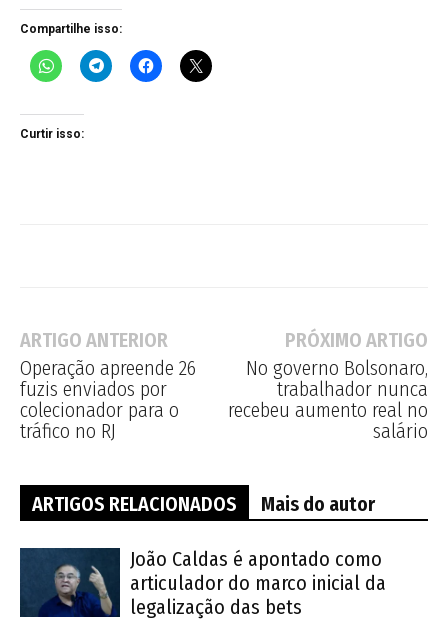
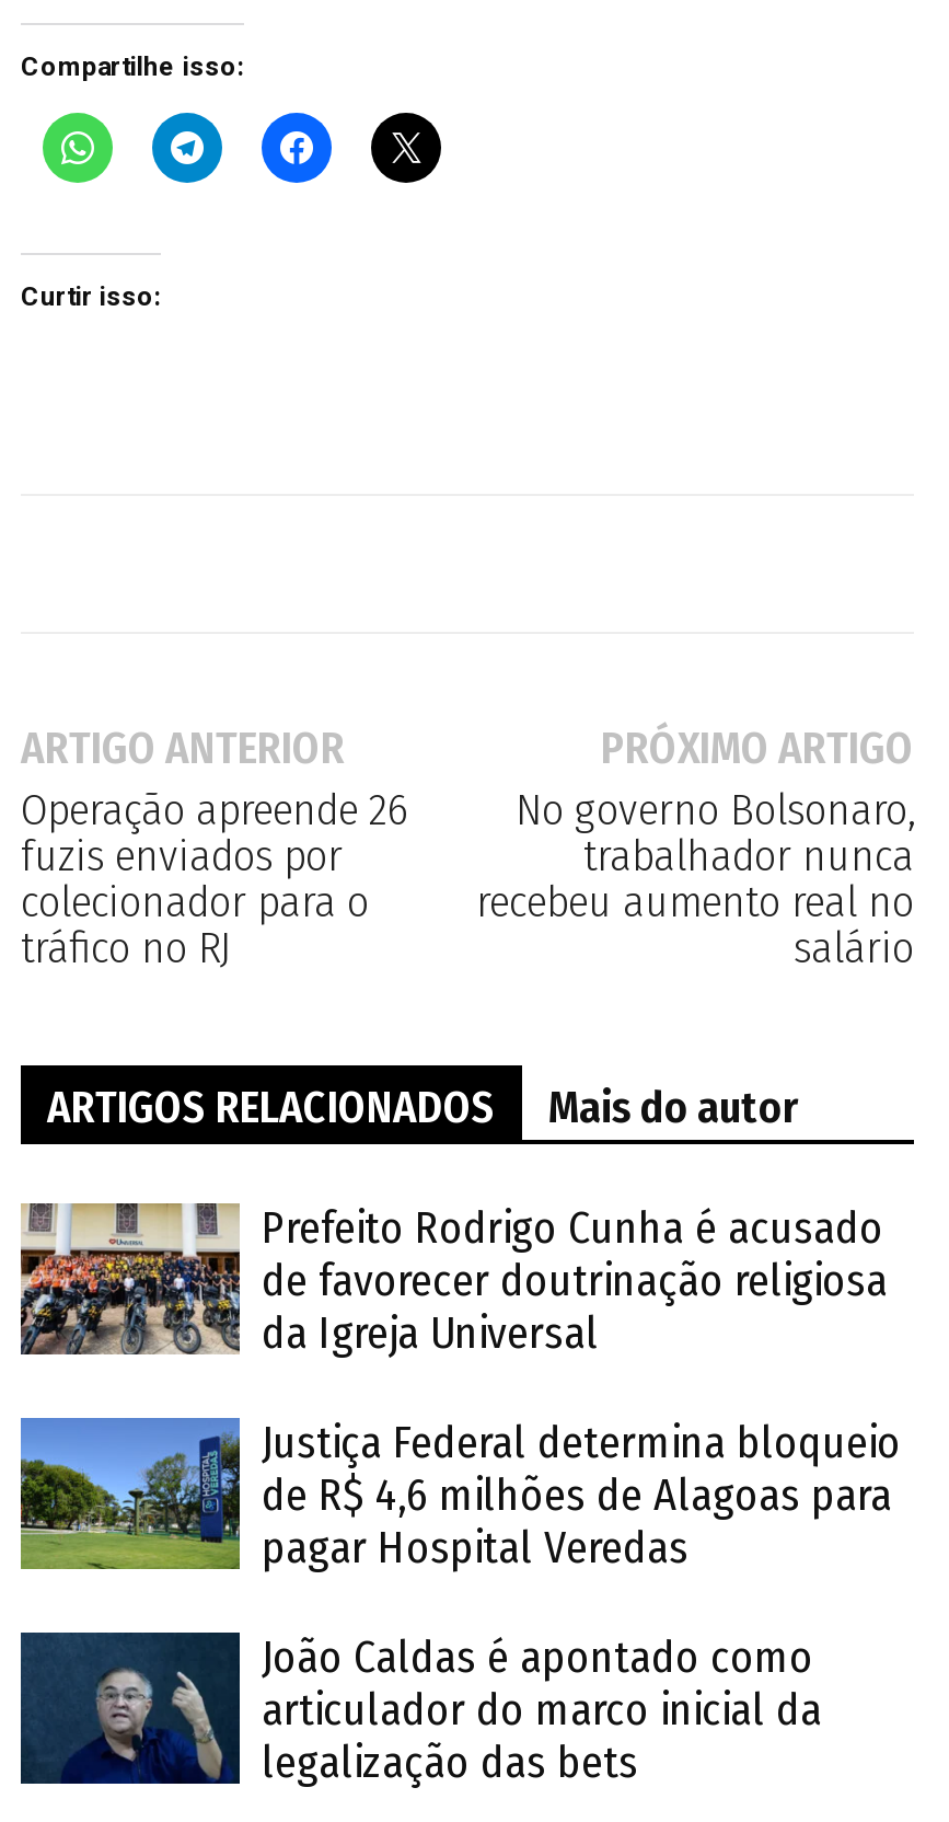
none -> [19,1201,901,1574] [image] | Prefeito Rodrigo Cunha é acusado | de favorecer doutrinação religiosa | da Igreja Universal | Justiça Federal determina bloqueio | de R$ 4,6 milhões de Alagoas para | pagar Hospital Veredas
none -> [19,1416,231,1571] [image]

